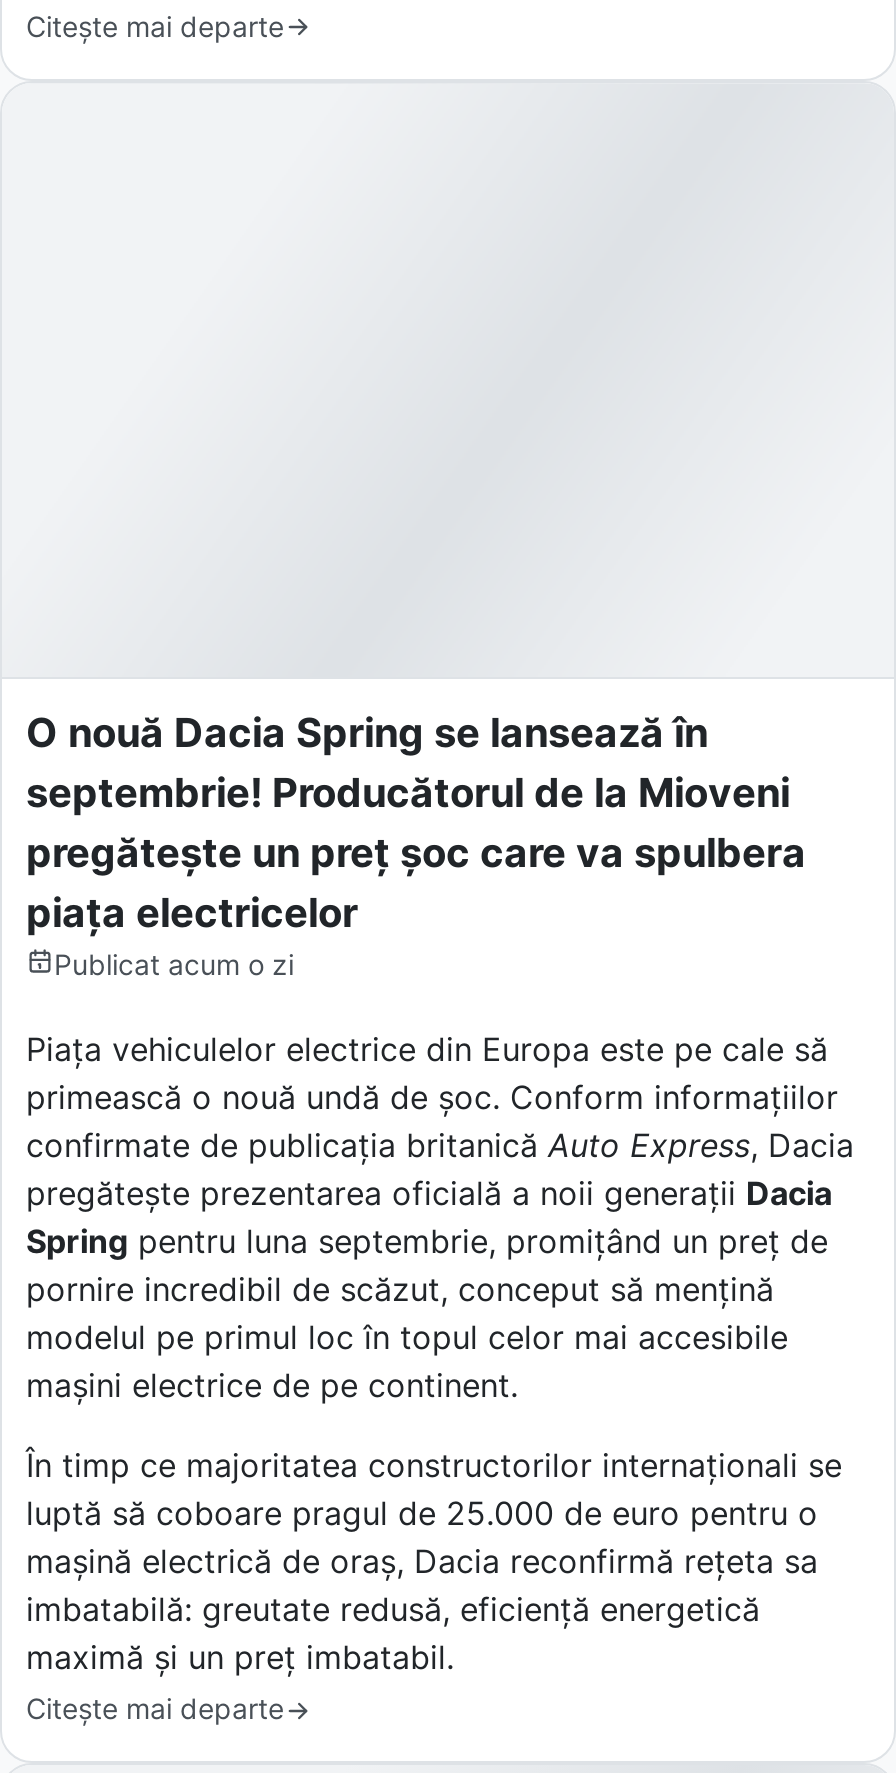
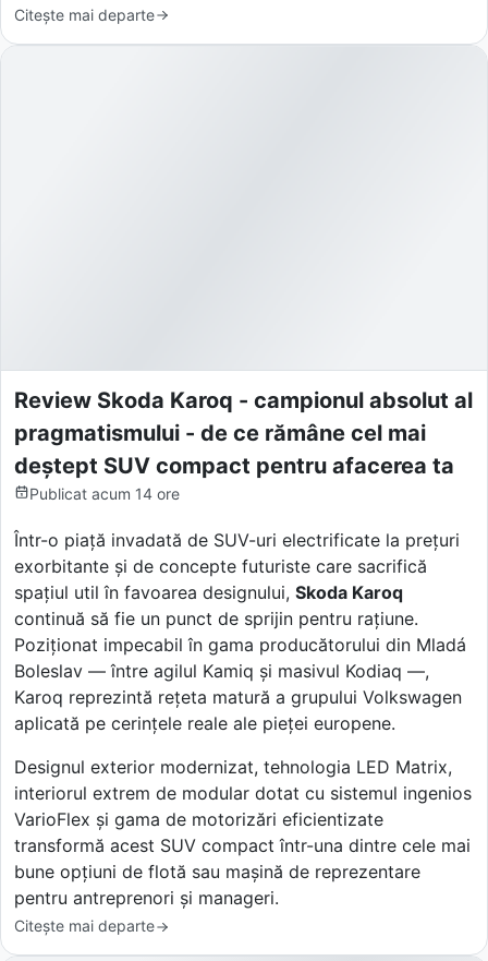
[26,709,806,981] O nouă Dacia Spring se lansează în | septembrie! Producătorul de la Mioveni | pregătește un preț șoc care va spulbera | piața electricelor | Publicat acum o zi -> [14,387,473,503] Review Skoda Karoq - campionul absolut al | pragmatismului - de ce rămâne cel mai | deștept SUV compact pentru afacerea ta | Publicat acum 14 ore
[26,1029,854,1405] Piața vehiculelor electrice din Europa este pe cale să | primească o nouă undă de șoc. Conform informațiilor | confirmate de publicația britanică Auto Express, Dacia | pregătește prezentarea oficială a noii generații Dacia | Spring pentru luna septembrie, promițând un preț de | pornire incredibil de scăzut, conceput să mențină | modelul pe primul loc în topul celor mai accesibile | mașini electrice de pe continent. -> [14,529,466,734] Într-o piață invadată de SUV-uri electrificate la prețuri | exorbitante și de concepte futuriste care sacrifică | spațiul util în favoarea designului, Skoda Karoq | continuă să fie un punct de sprijin pentru rațiune. | Poziționat impecabil în gama producătorului din Mladá | Boleslav — între agilul Kamiq și masivul Kodiaq —, | Karoq reprezintă rețeta matură a grupului Volkswagen | aplicată pe cerințele reale ale pieței europene.
[26,1445,842,1677] În timp ce majoritatea constructorilor internaționali se | luptă să coboare pragul de 25.000 de euro pentru o | mașină electrică de oraș, Dacia reconfirmă rețeta sa | imbatabilă: greutate redusă, eficiență energetică | maximă și un preț imbatabil. -> [14,756,472,909] Designul exterior modernizat, tehnologia LED Matrix, | interiorul extrem de modular dotat cu sistemul ingenios | VarioFlex și gama de motorizări eficientizate | transformă acest SUV compact într-una dintre cele mai | bune opțiuni de flotă sau mașină de reprezentare | pentru antreprenori și manageri.

